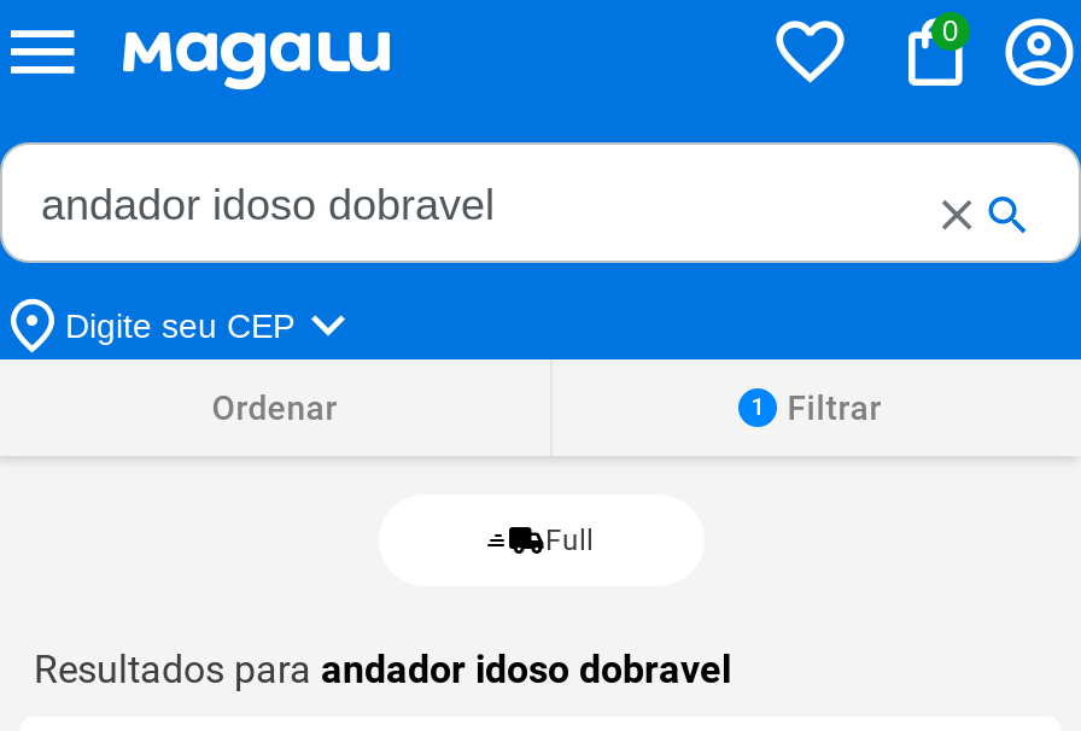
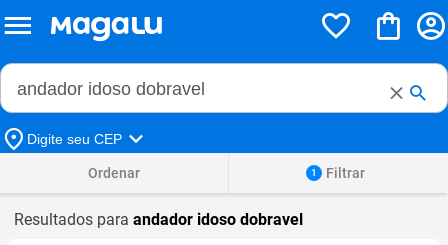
[942,14,959,48] 0 -> none
[545,524,594,557] Full -> none

